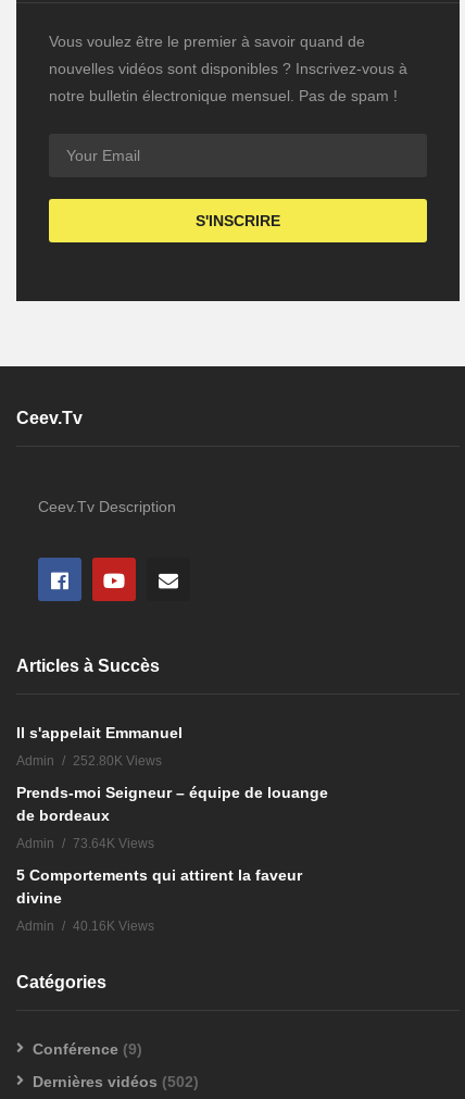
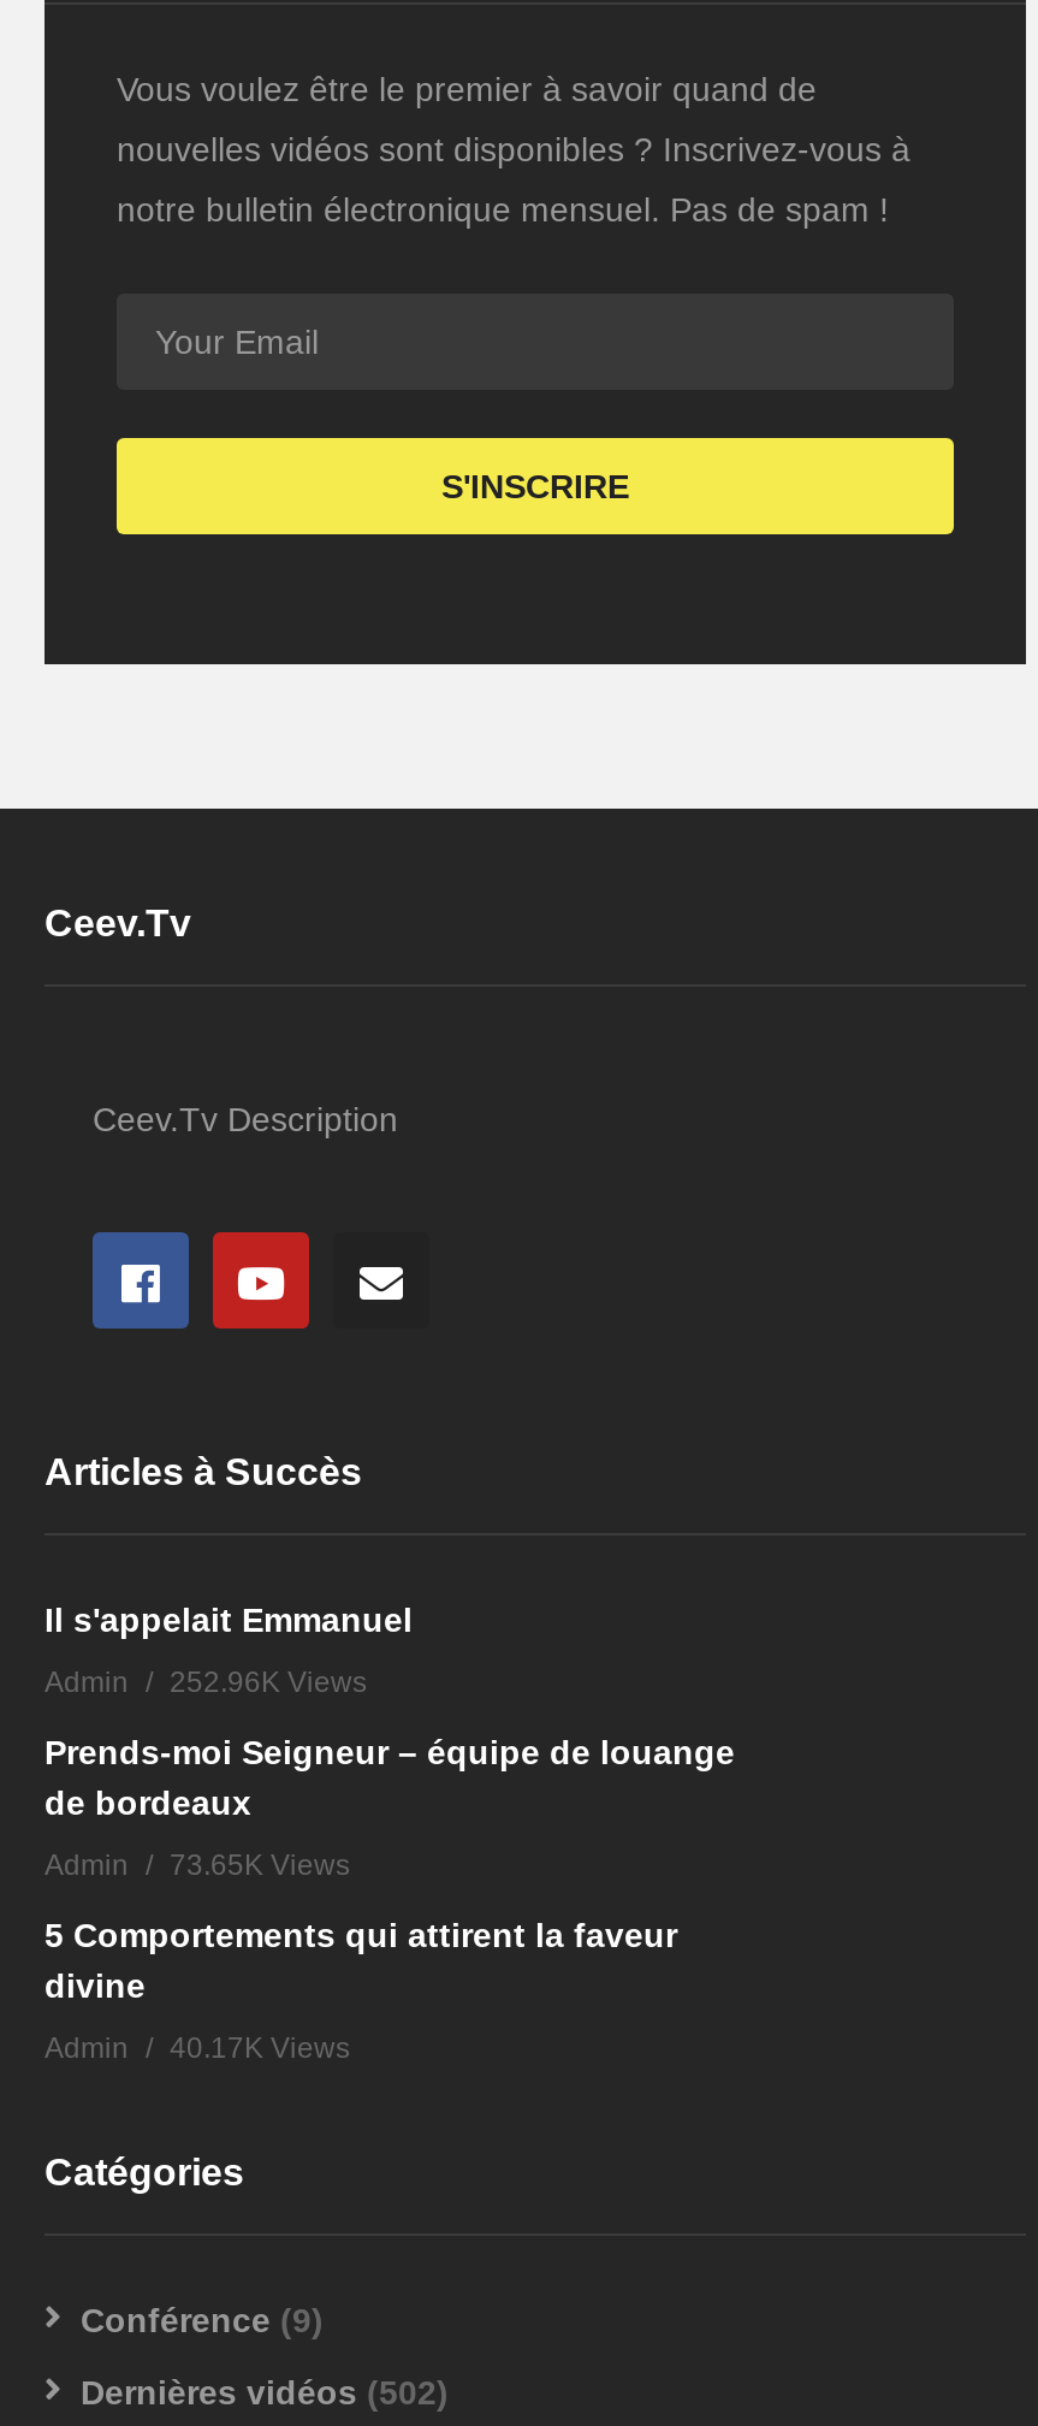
[16,753,162,768] Admin 252.80K Views -> [45,1665,367,1698] Admin 252.96K Views
[16,836,154,851] Admin 73.64K Views -> [45,1847,350,1881] Admin 73.65K Views
[16,918,154,933] Admin 40.16K Views -> [45,2030,350,2064] Admin 40.17K Views

